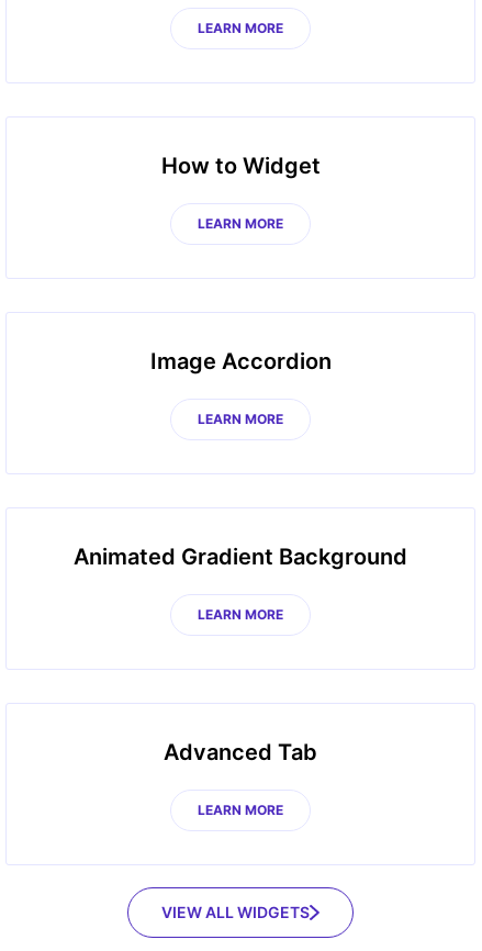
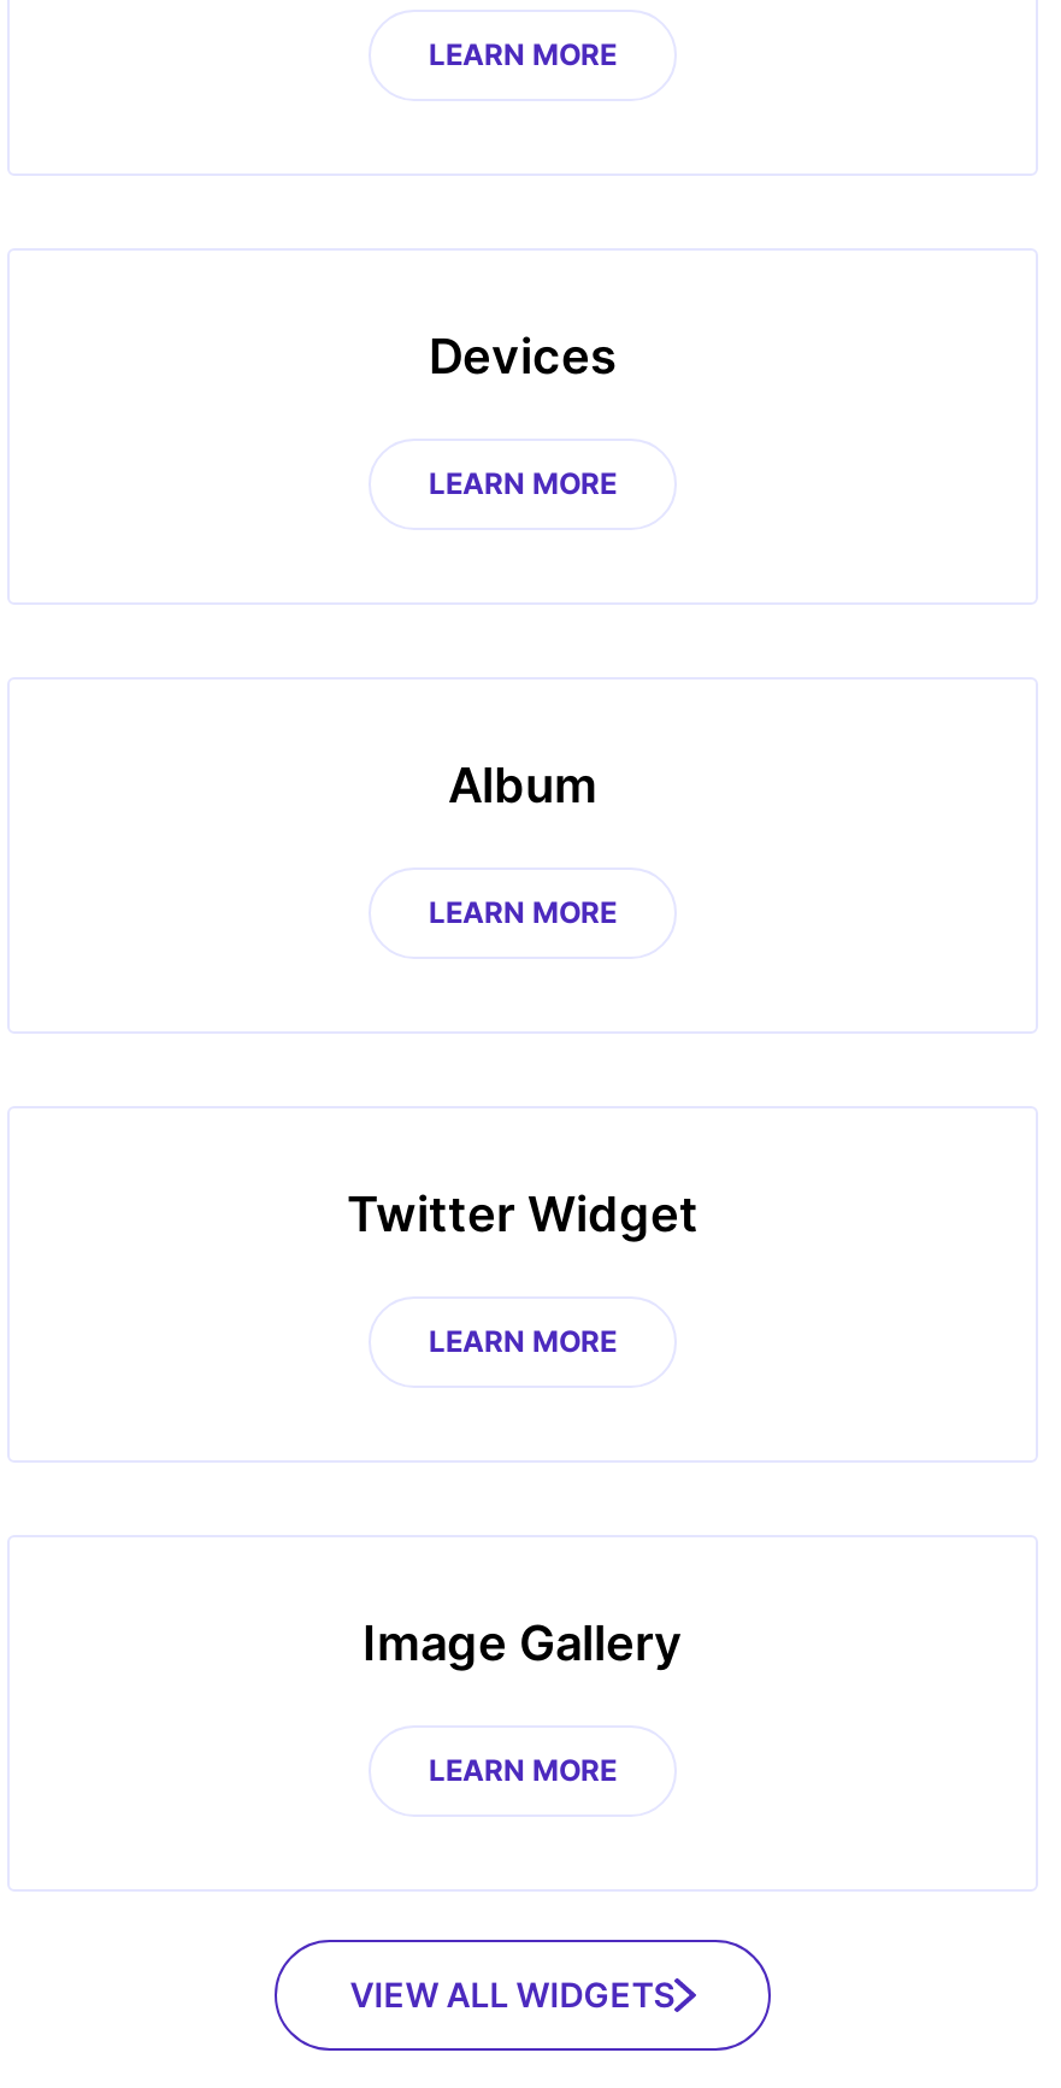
[161,153,320,179] How to Widget -> [429,327,617,385] Devices
[150,348,331,374] Image Accordion -> [448,756,597,814] Album
[74,543,407,570] Animated Gradient Background -> [347,1185,699,1243] Twitter Widget
[164,739,317,765] Advanced Tab -> [362,1614,683,1672] Image Gallery

